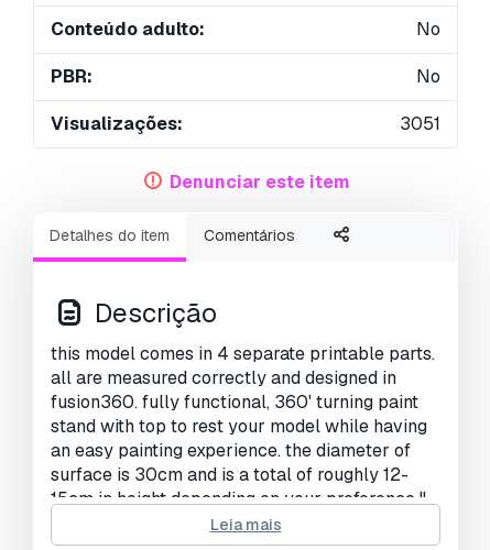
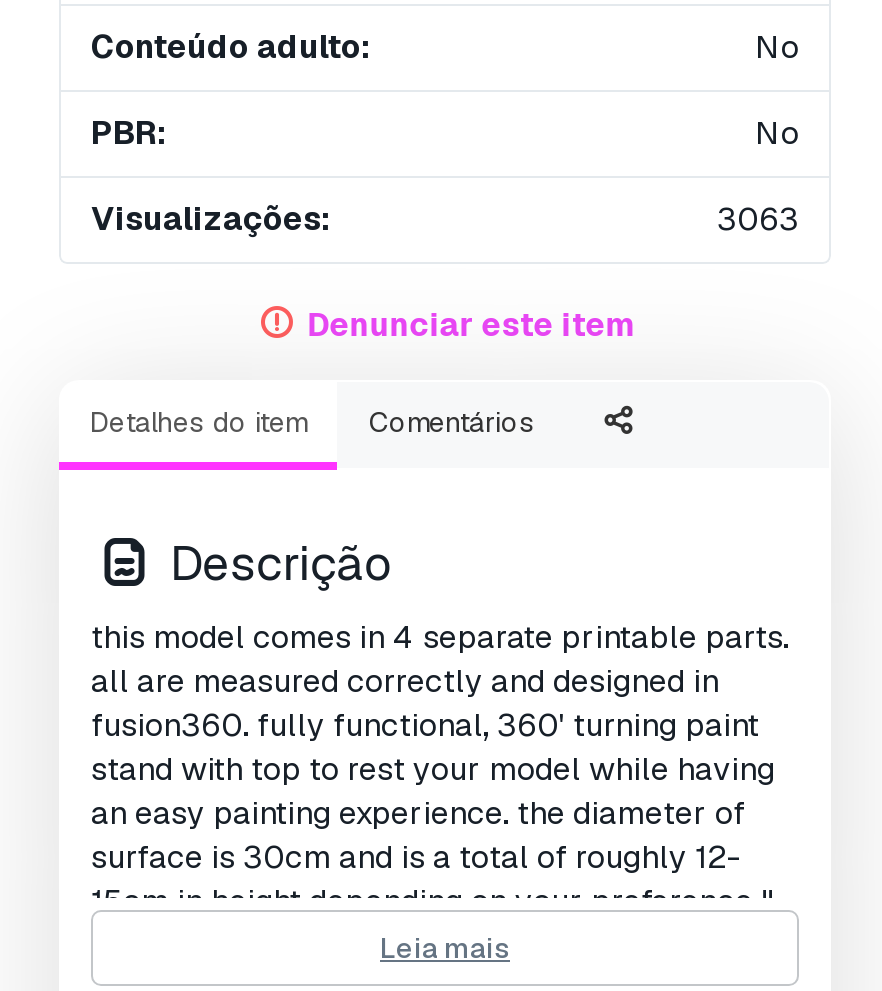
[400,112,440,135] 3051 -> [717,198,799,240] 3063

